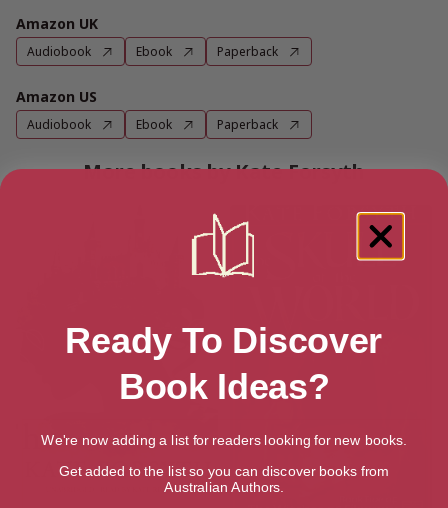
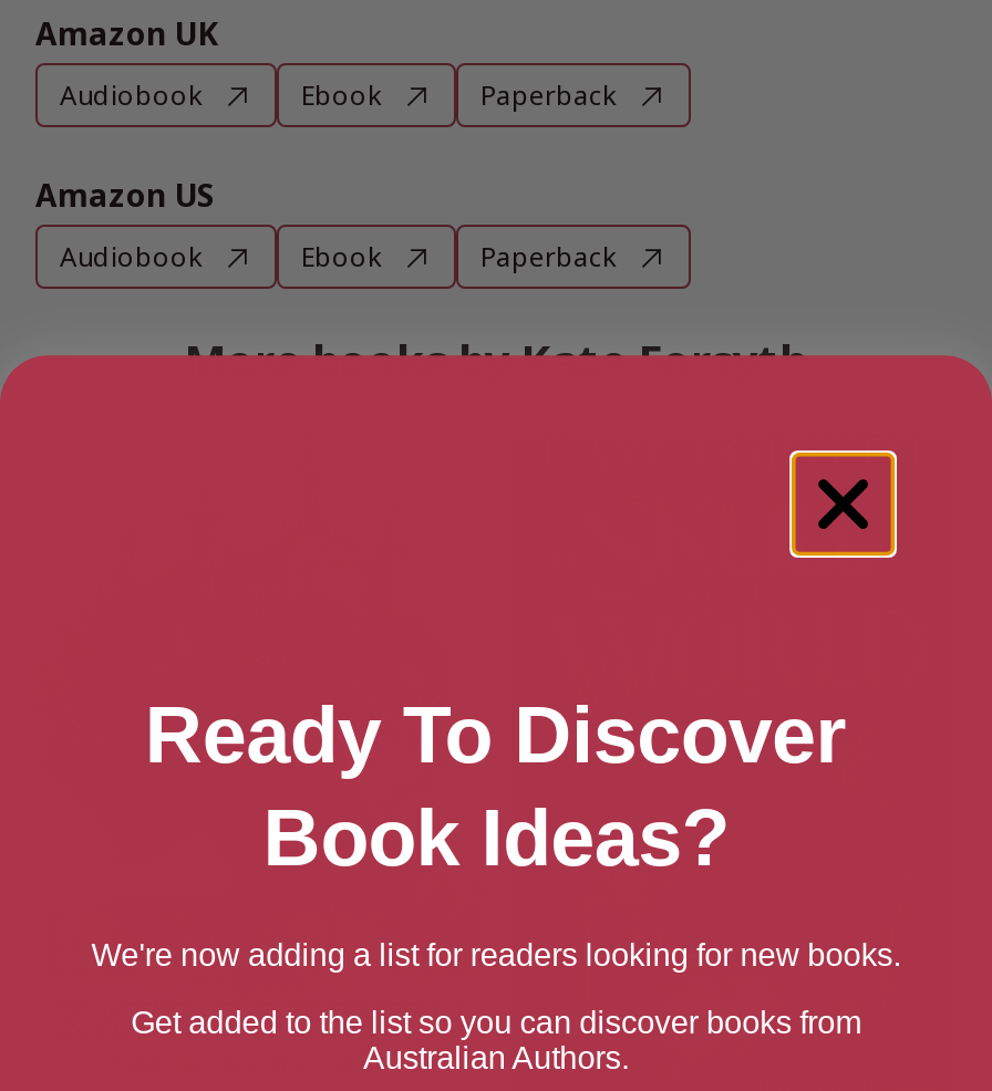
[191,213,255,278] [image] -> none

